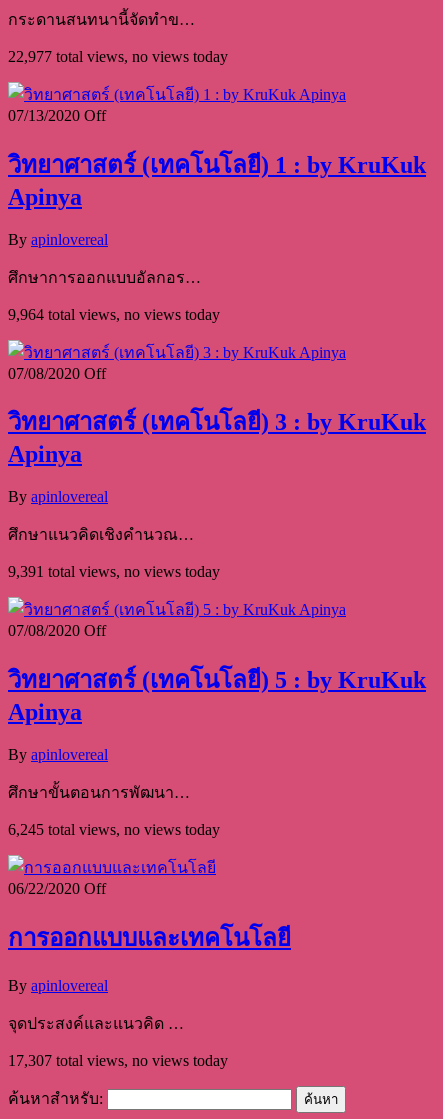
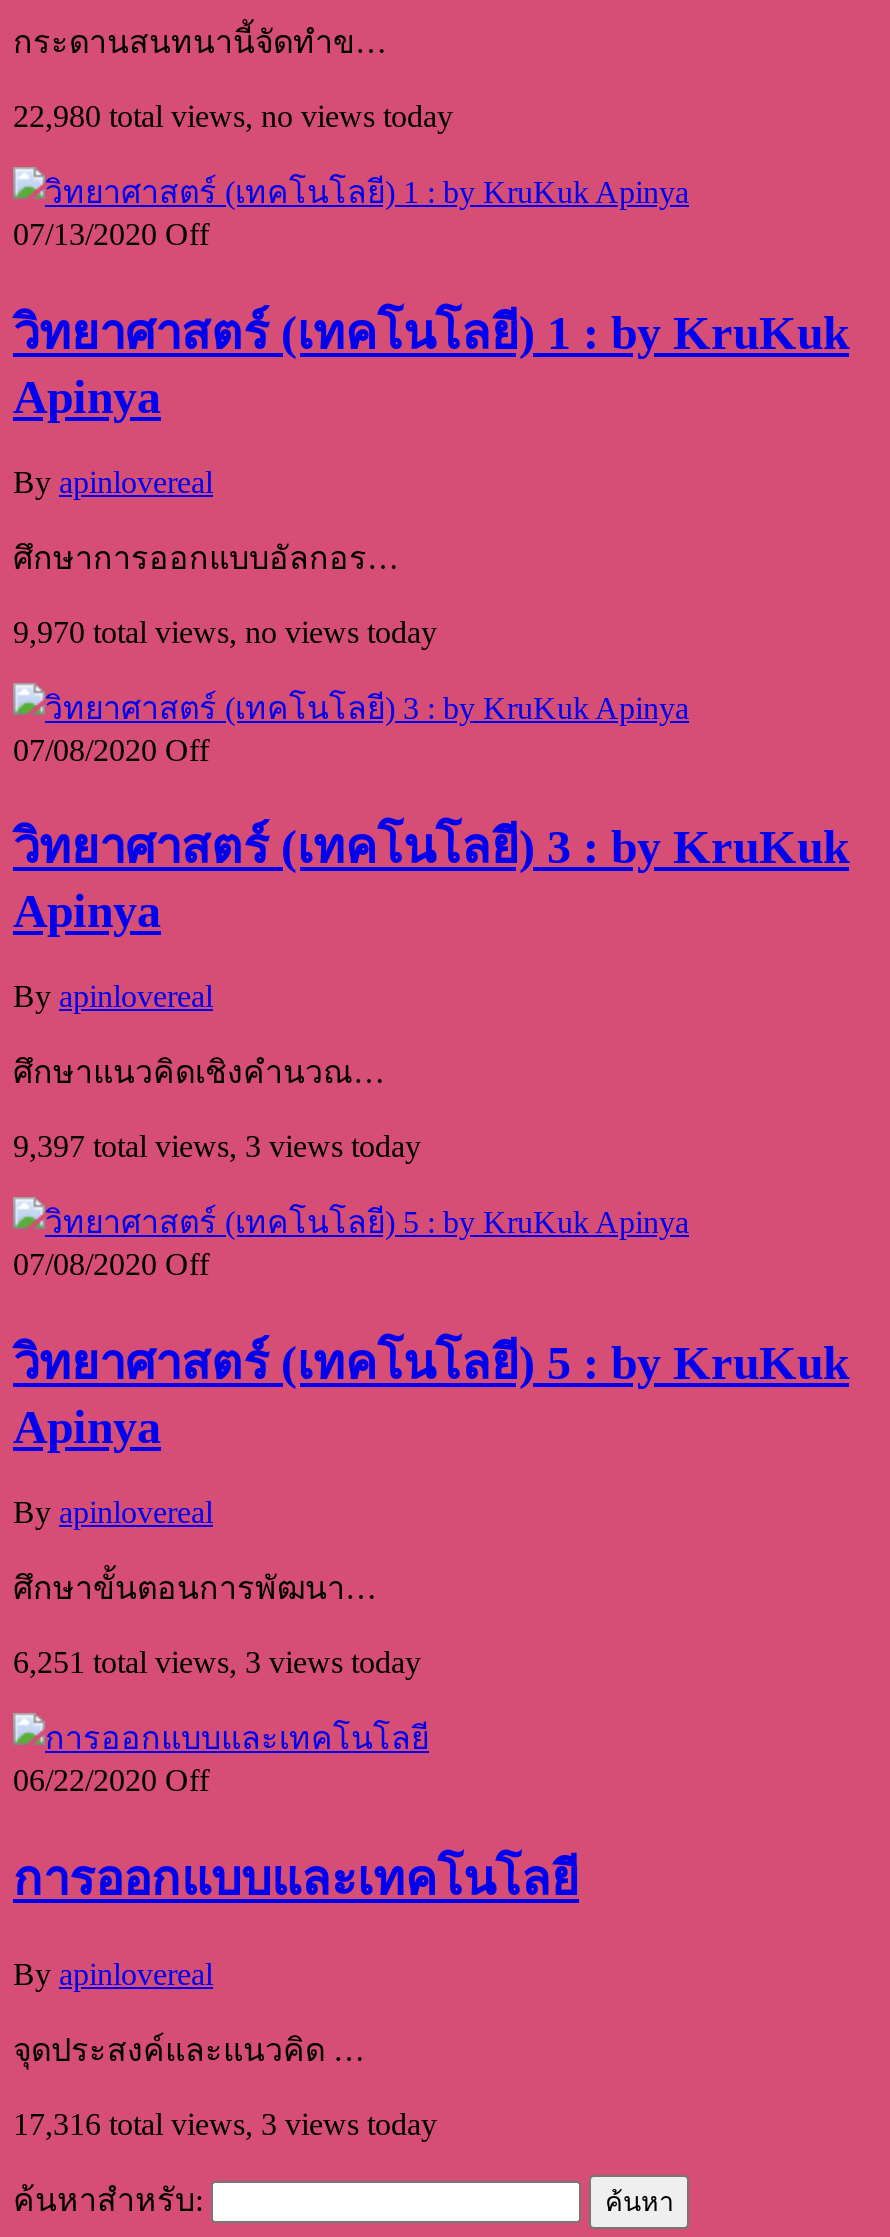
[8,48,228,65] 22,977 total views, no views today -> [13,99,453,133] 22,980 total views, no views today
[8,306,220,323] 9,964 total views, no views today -> [13,614,437,648] 9,970 total views, no views today
[8,563,220,580] 9,391 total views, no views today -> [13,1130,421,1164] 9,397 total views, 3 views today
[8,821,220,838] 6,245 total views, no views today -> [13,1645,421,1679] 6,251 total views, 3 views today
[8,1052,228,1069] 17,307 total views, no views today -> [13,2107,437,2141] 17,316 total views, 3 views today

